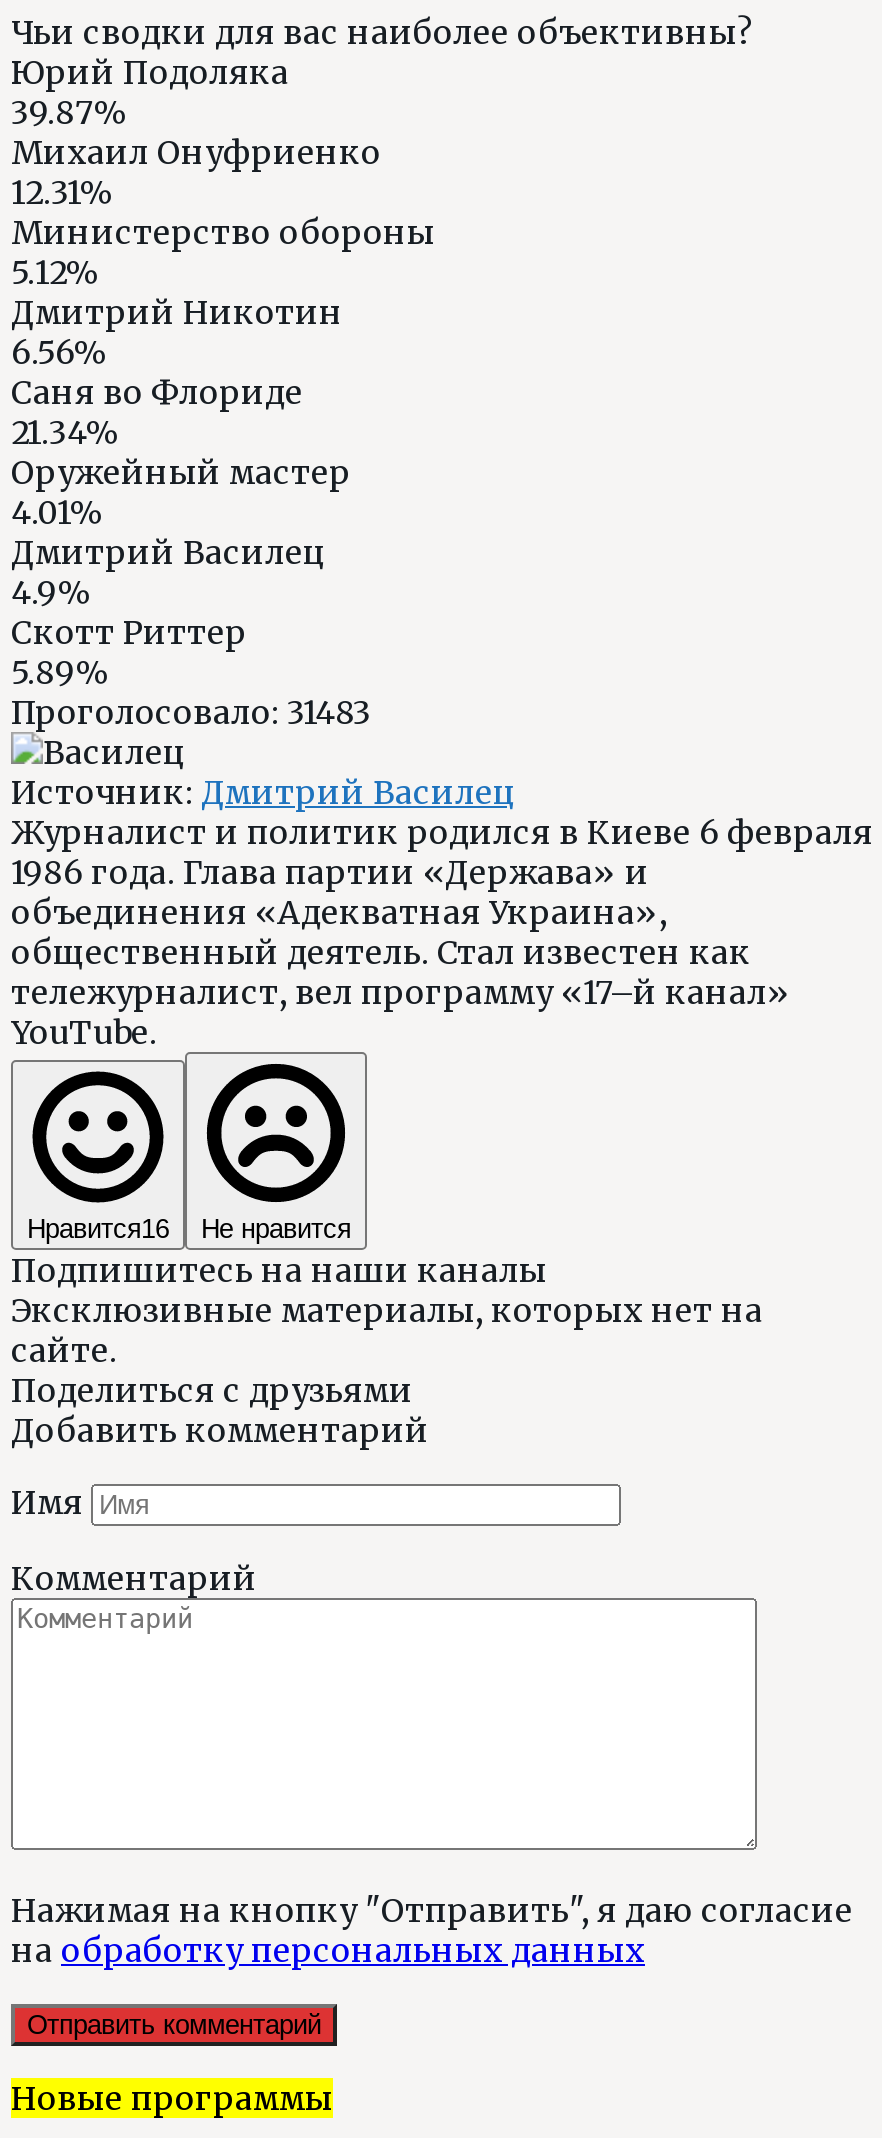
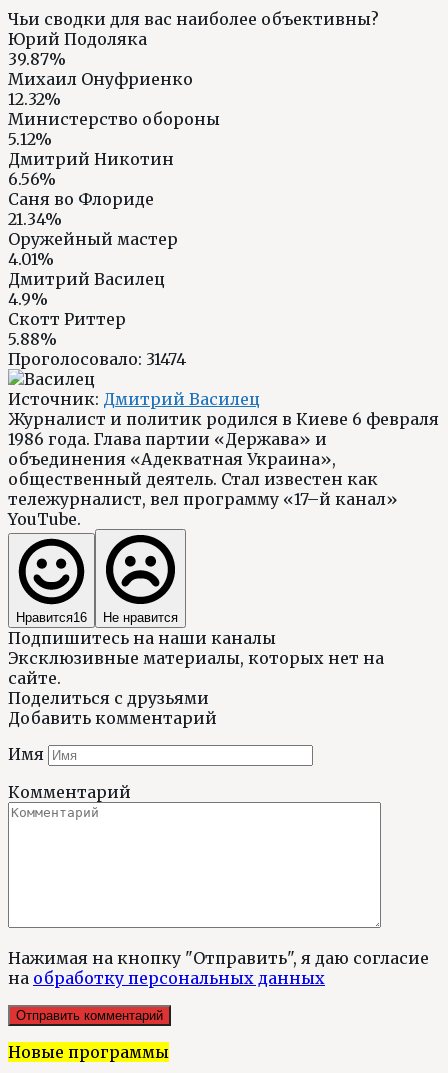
[11,172,113,212] 12.31% -> [8,89,61,109] 12.32%
[11,652,109,692] 5.89% -> [8,329,57,349] 5.88%
[11,692,371,732] Проголосовало: 31483 -> [8,349,186,369] Проголосовало: 31474

